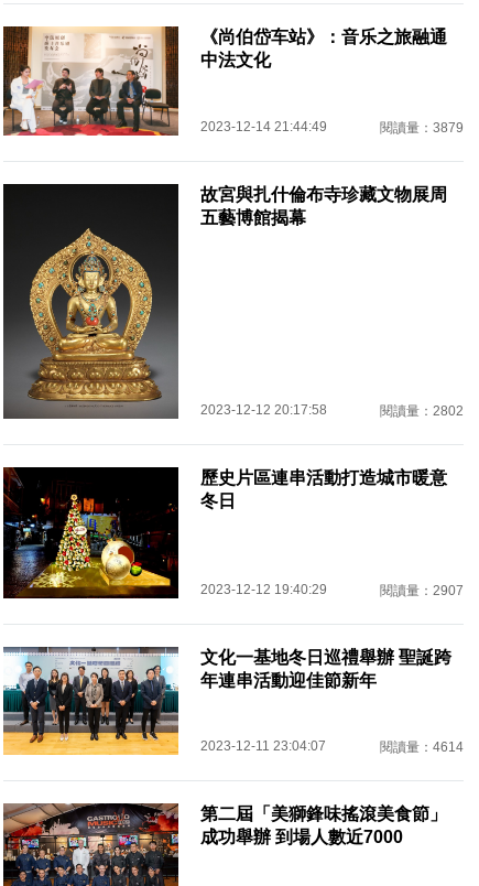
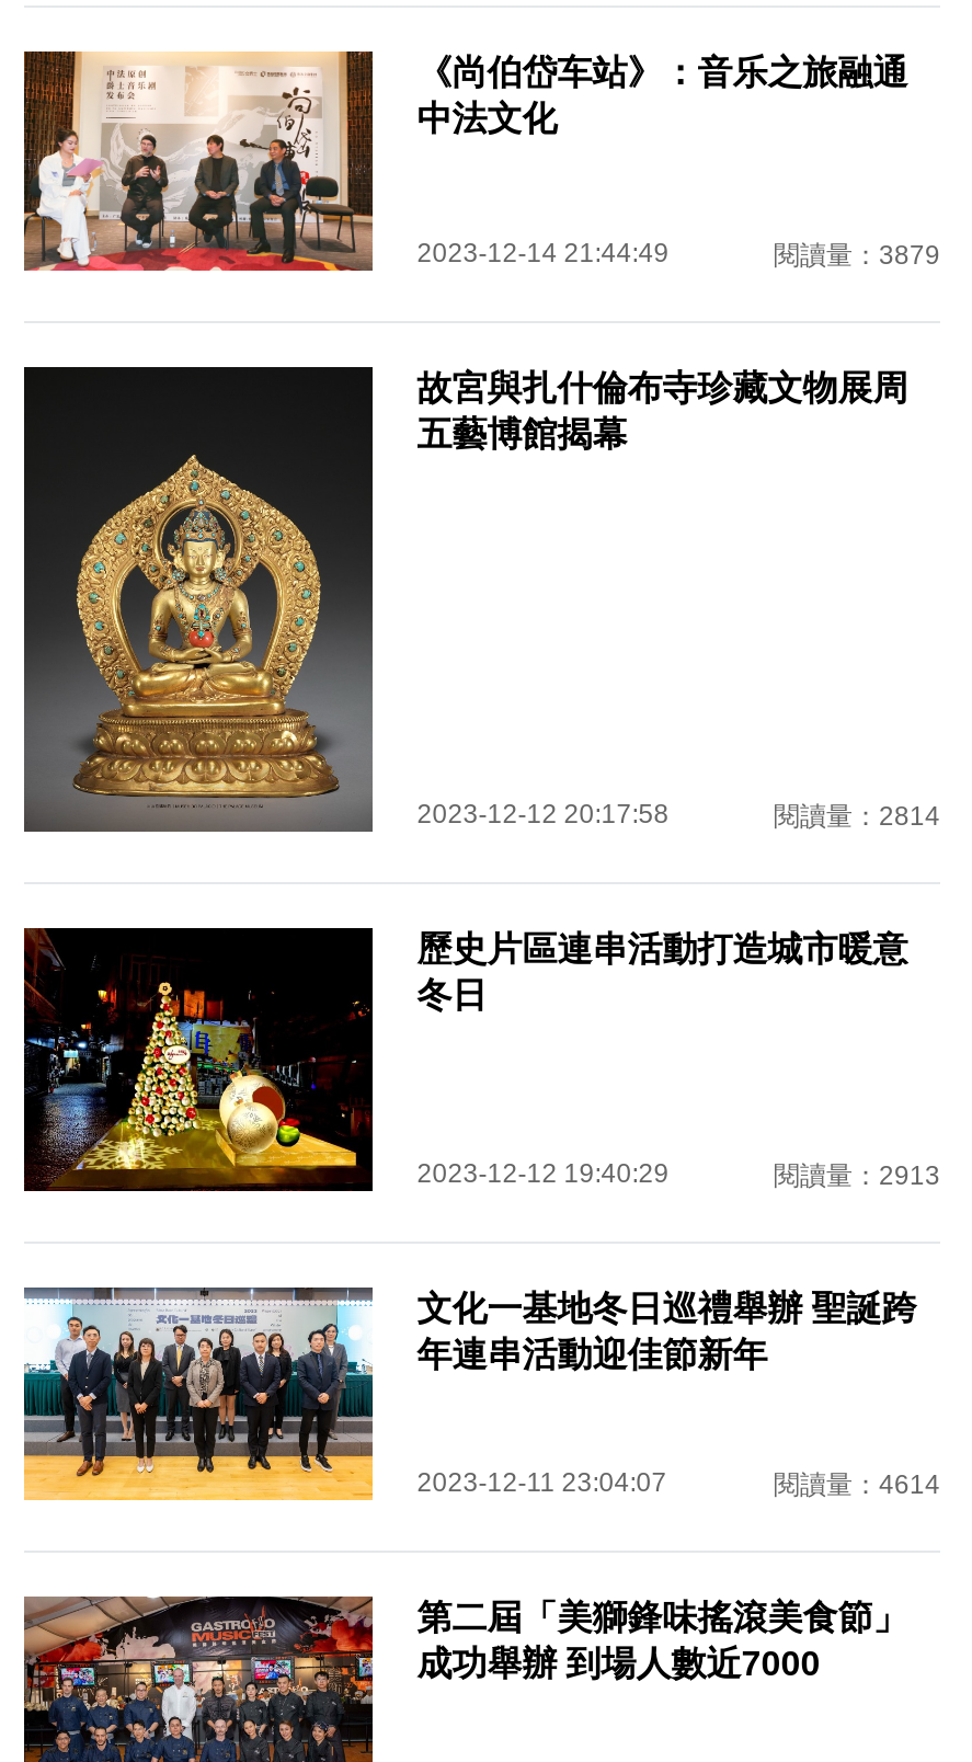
[380,403,464,419] 閱讀量：2802 -> [774,802,940,833] 閱讀量：2814
[380,583,464,599] 閱讀量：2907 -> [774,1160,940,1191] 閱讀量：2913

